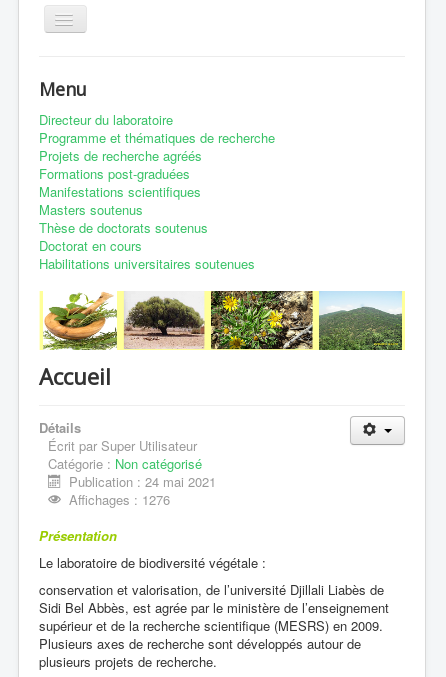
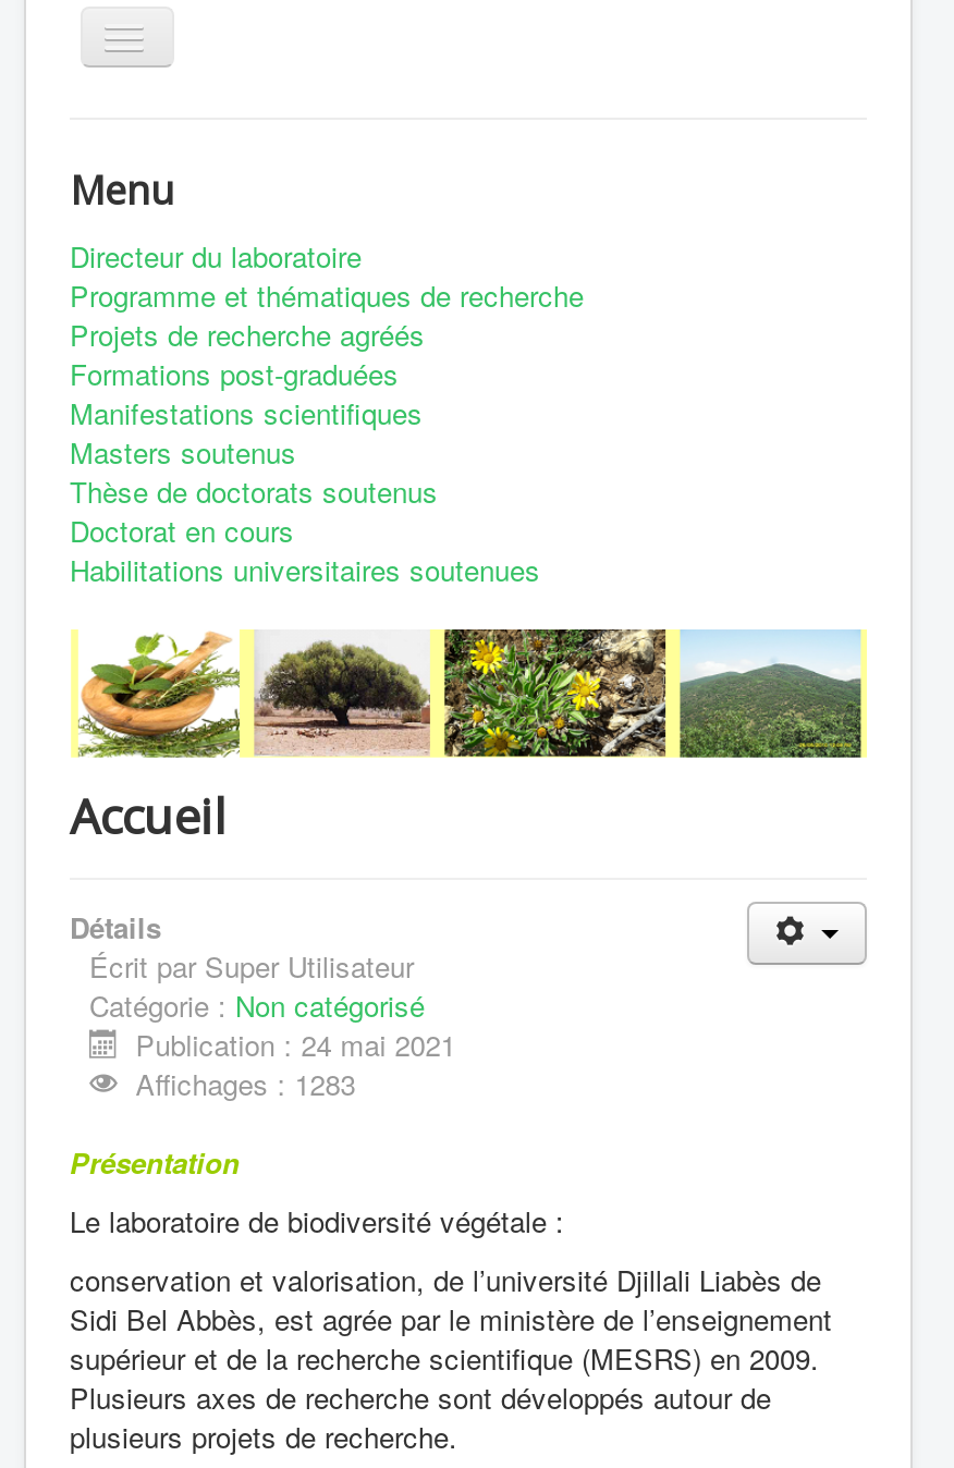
[69,490,170,509] Affichages : 1276 -> [135,1064,355,1105] Affichages : 1283

